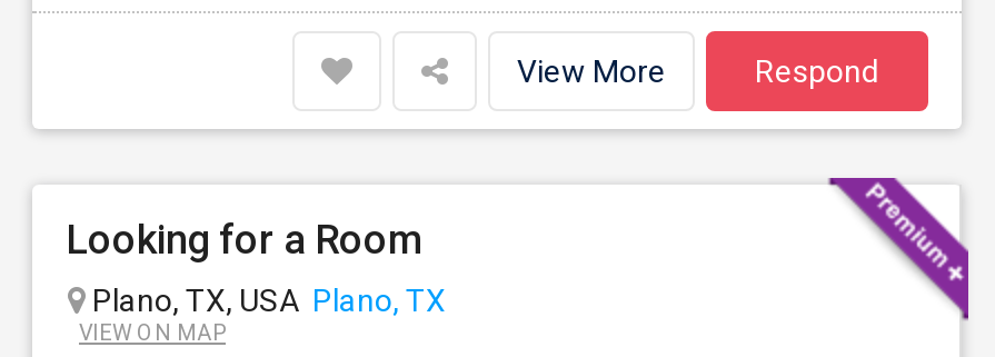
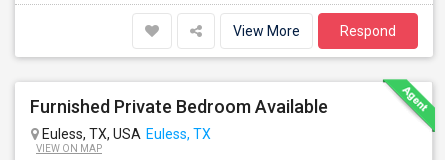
[826,176,971,320] [image] -> [374,78,436,142] [image]
[66,216,446,318] Looking for a Room | Plano, TX, USA Plano, TX -> [30,96,328,142] Furnished Private Bedroom Available | Euless, TX, USA Euless, TX

